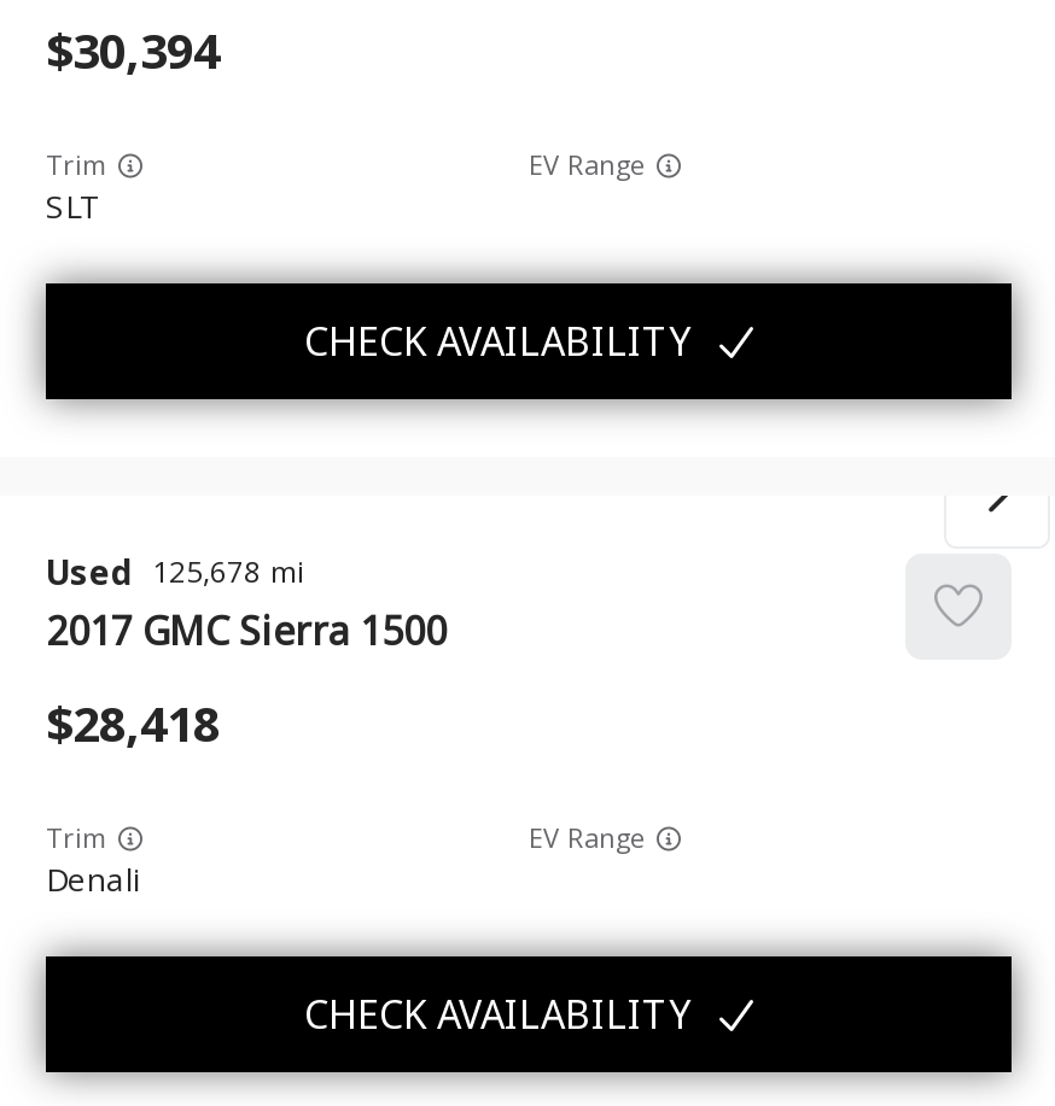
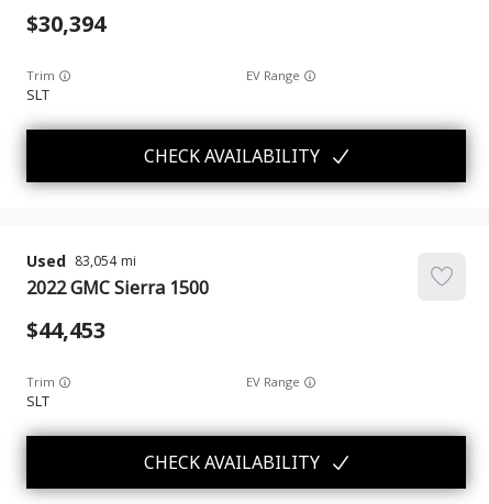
[46,549,261,595] Used 125,678 -> [26,250,116,271] Used 83,054
[46,604,447,657] 2017 GMC Sierra 1500 -> [26,276,209,300] 2022 GMC Sierra 1500
[72,691,220,756] 28,418 -> [38,315,105,345] 44,453
[46,858,140,901] Denali -> [26,391,49,411] SLT

